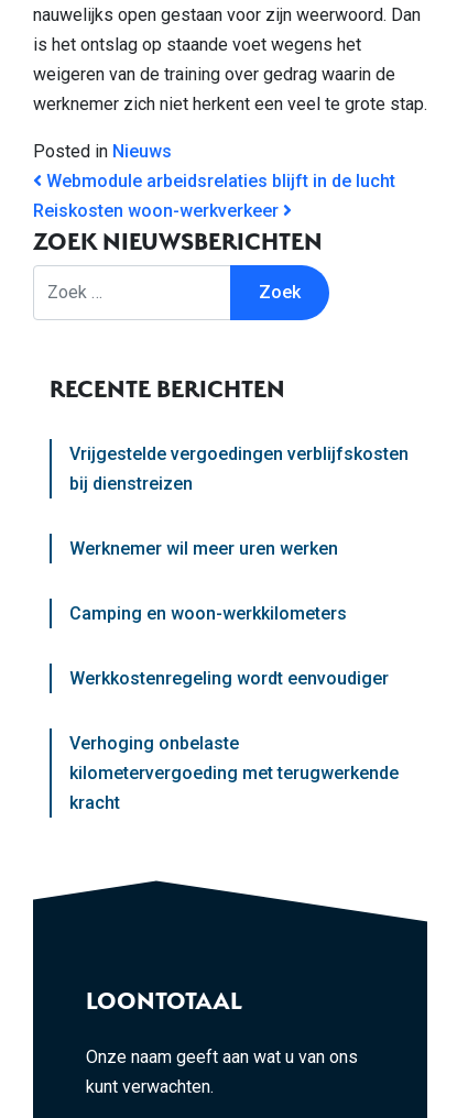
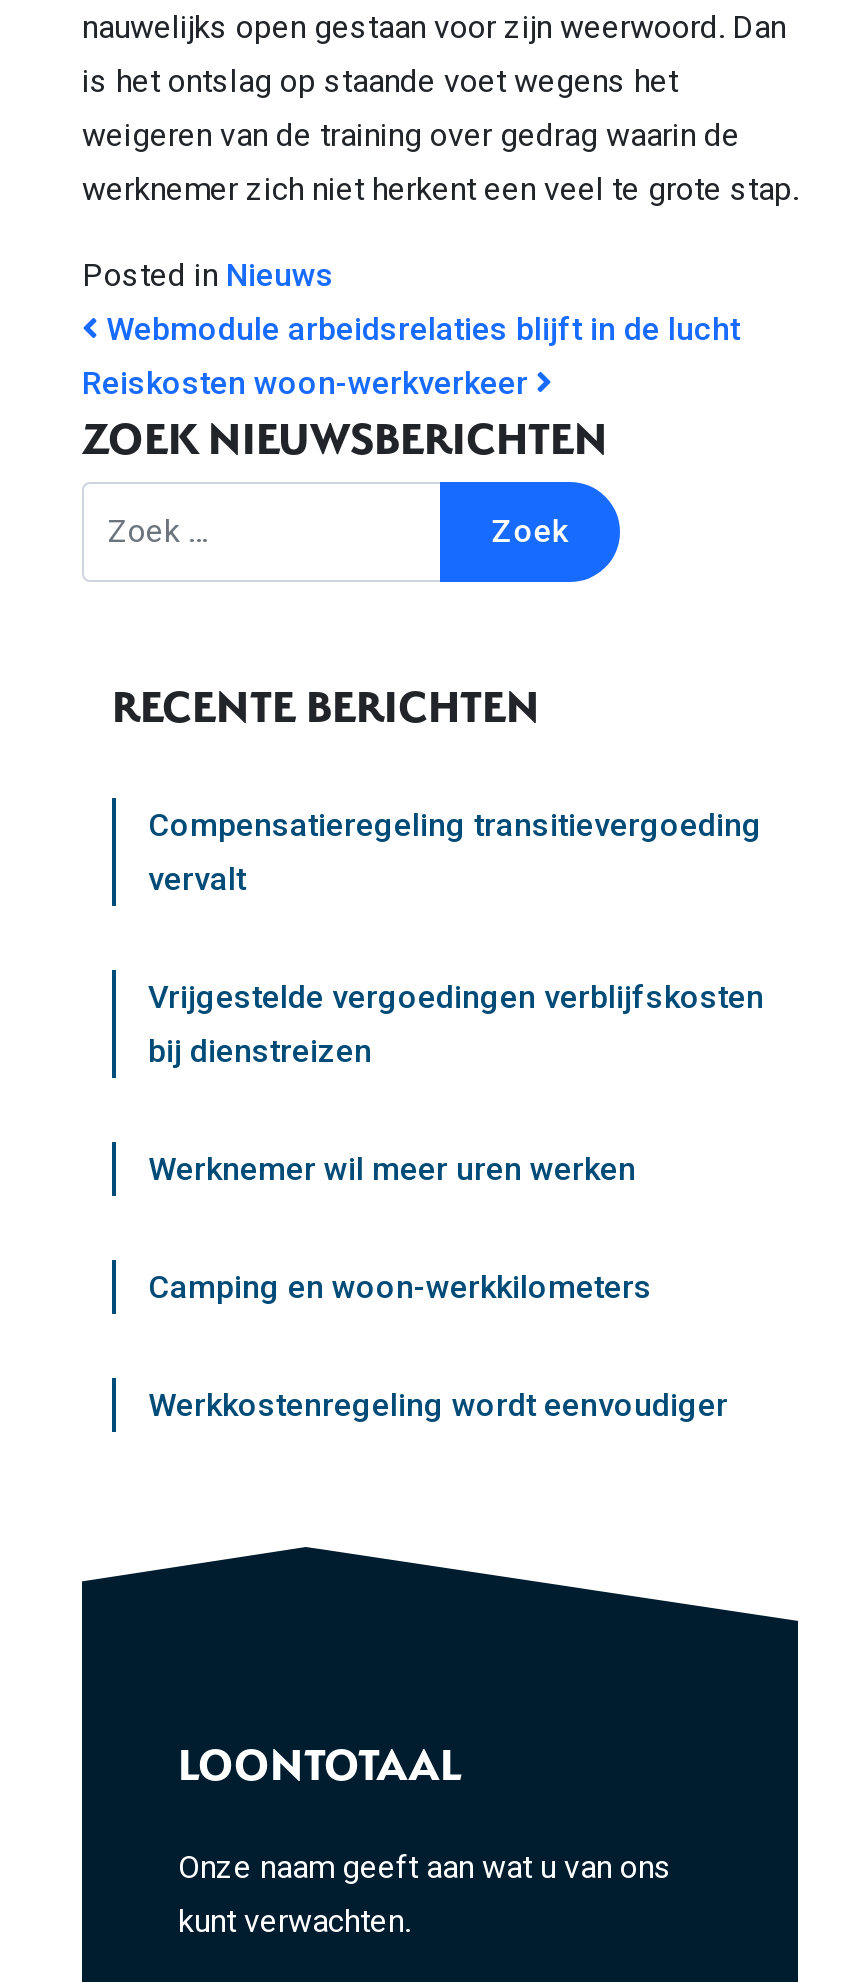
none -> [148,806,762,898] Compensatieregeling transitievergoeding | vervalt
moved [69,443,409,689] -> [148,978,764,1424]: Vrijgestelde vergoedingen verblijfskosten | bij dienstreizen | Werknemer wil meer uren werken | Camping en woon-werkkilometers | Werkkostenregeling wordt eenvoudiger
[69,733,399,813] Verhoging onbelaste | kilometervergoeding met terugwerkende | kracht -> none

